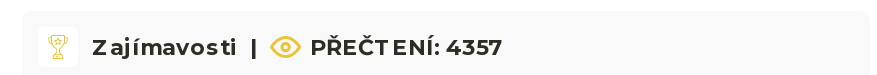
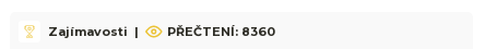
[310,32,504,60] PŘEČTENÍ: 4357 -> [167,23,275,39] PŘEČTENÍ: 8360

